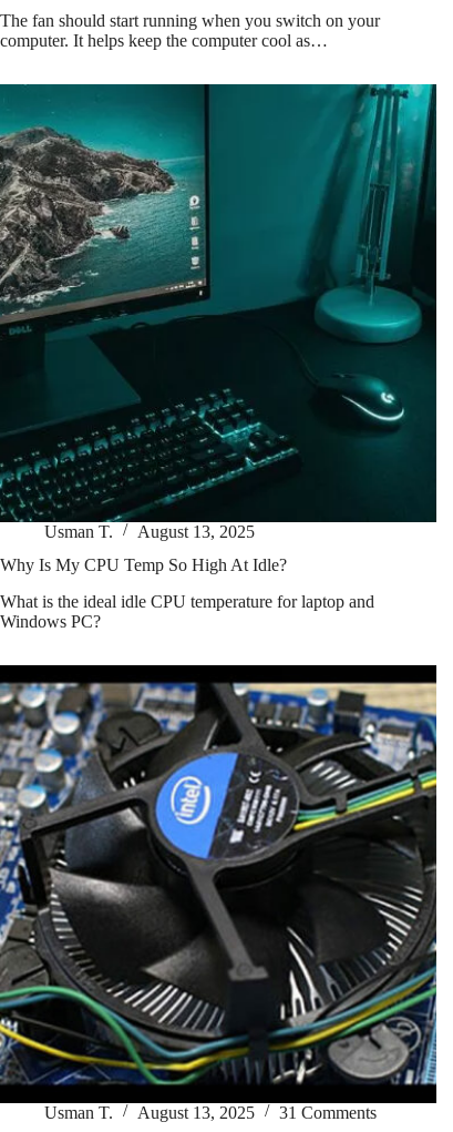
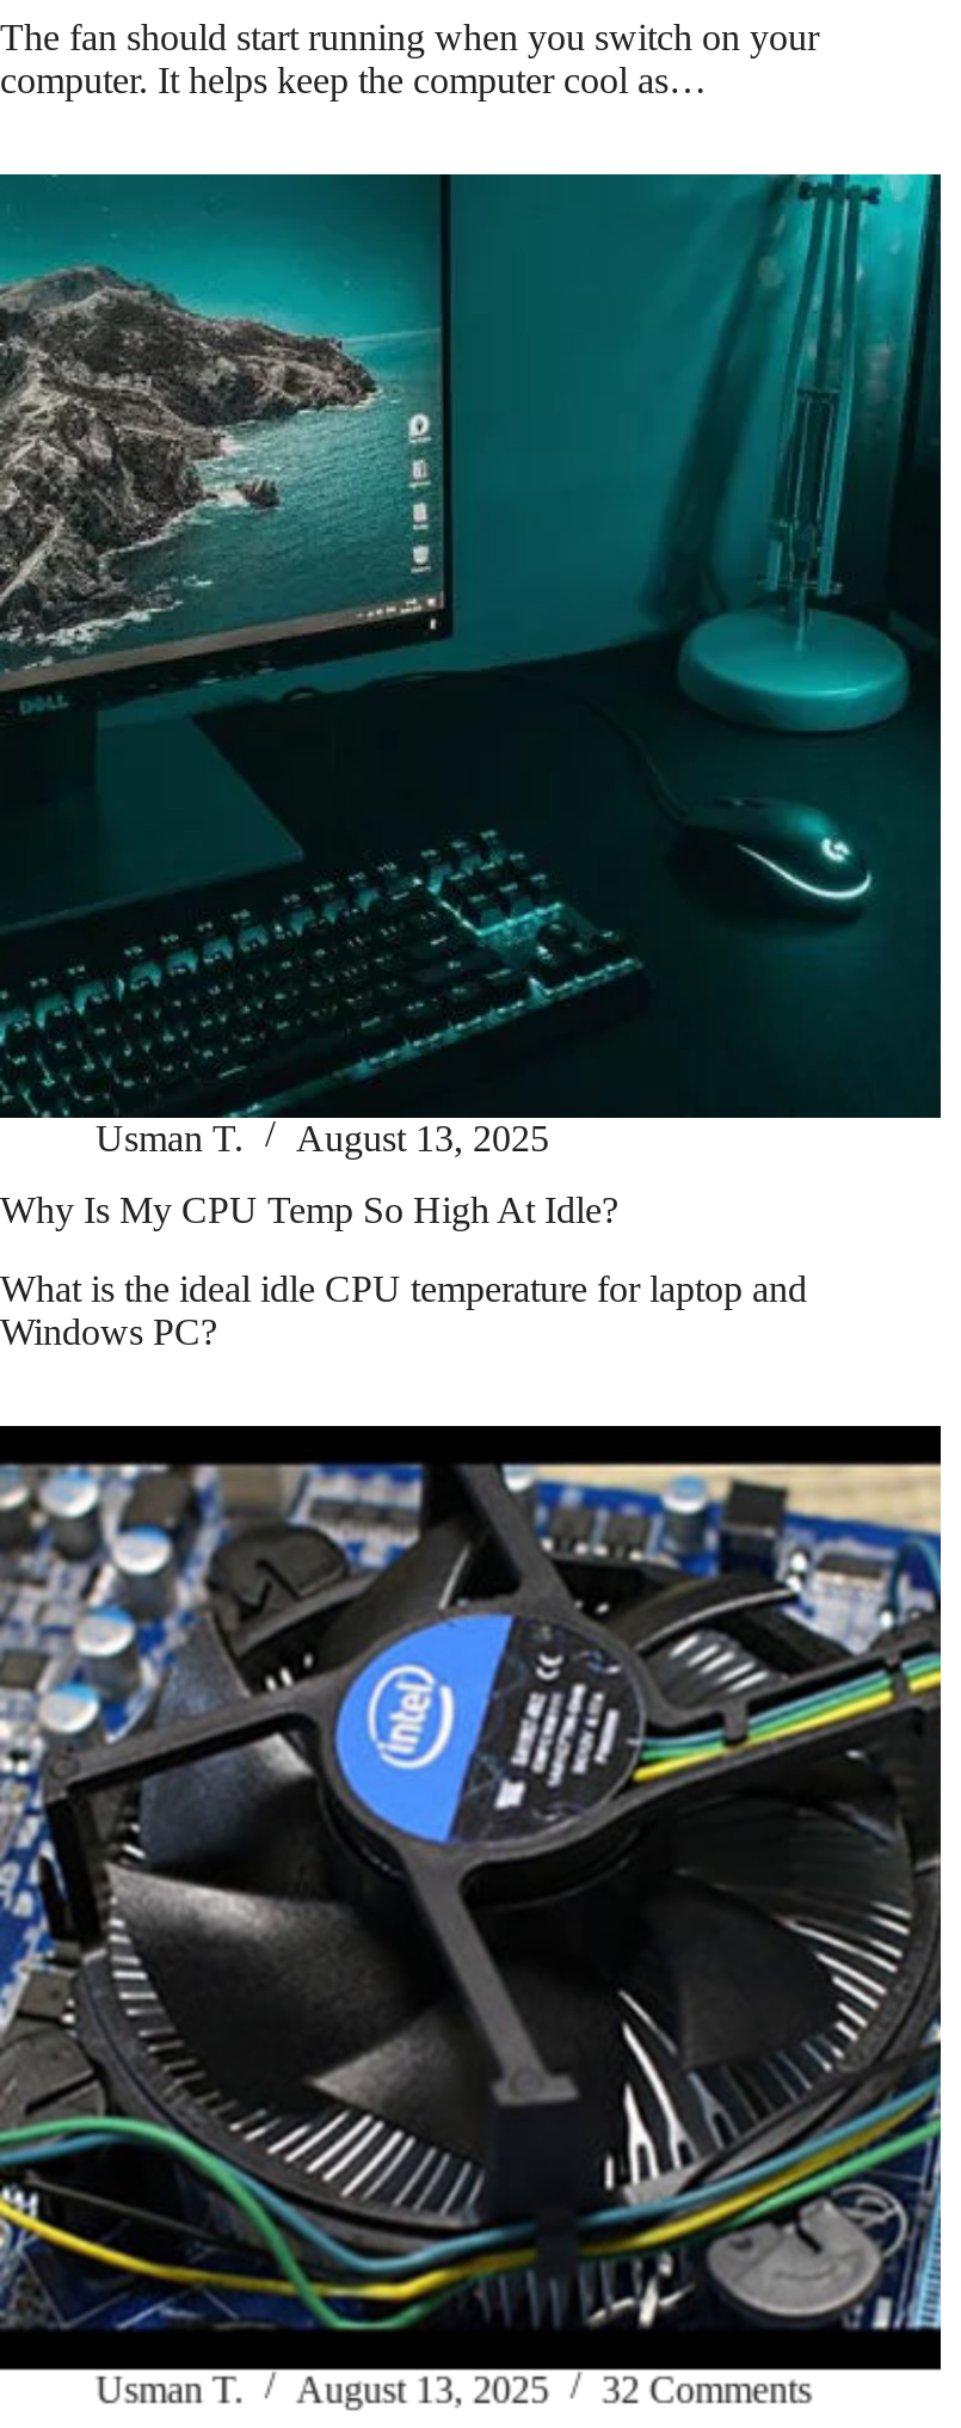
[44,1103,377,1121] Usman T. August 13, 2025 31 Comments -> [96,2368,812,2409] Usman T. August 13, 2025 32 Comments

